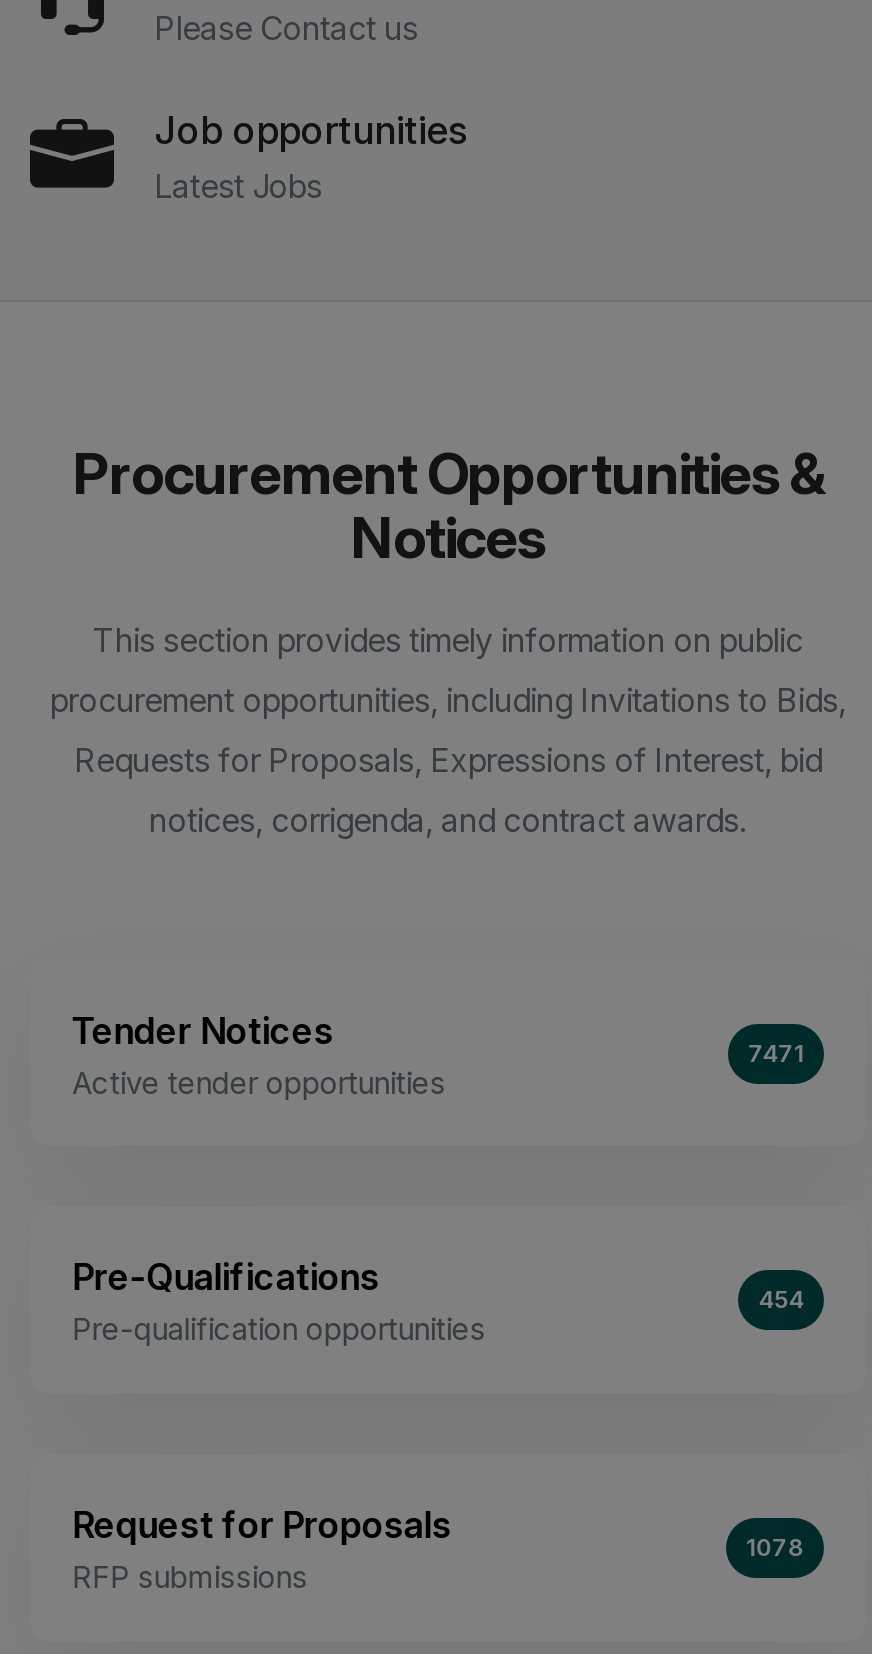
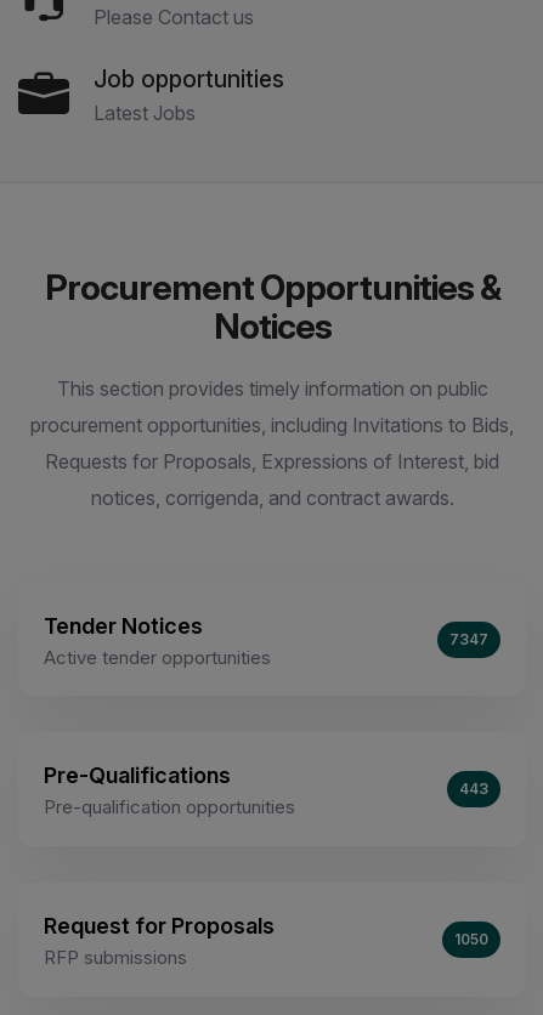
[748,1037,804,1067] 7471 -> [450,630,488,648] 7347
[758,1285,804,1315] 454 -> [459,780,488,798] 443
[746,1532,804,1562] 1078 -> [454,930,488,948] 1050

